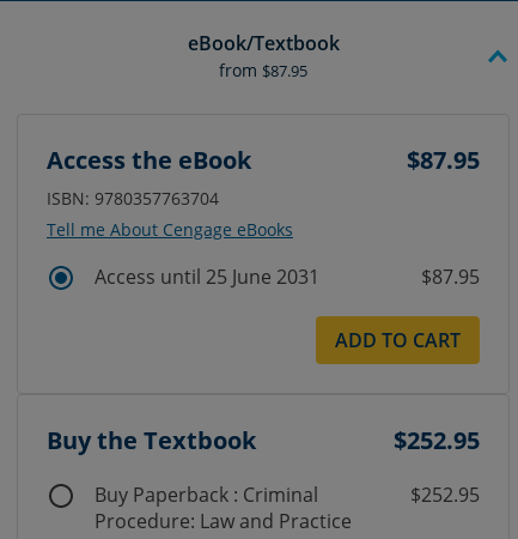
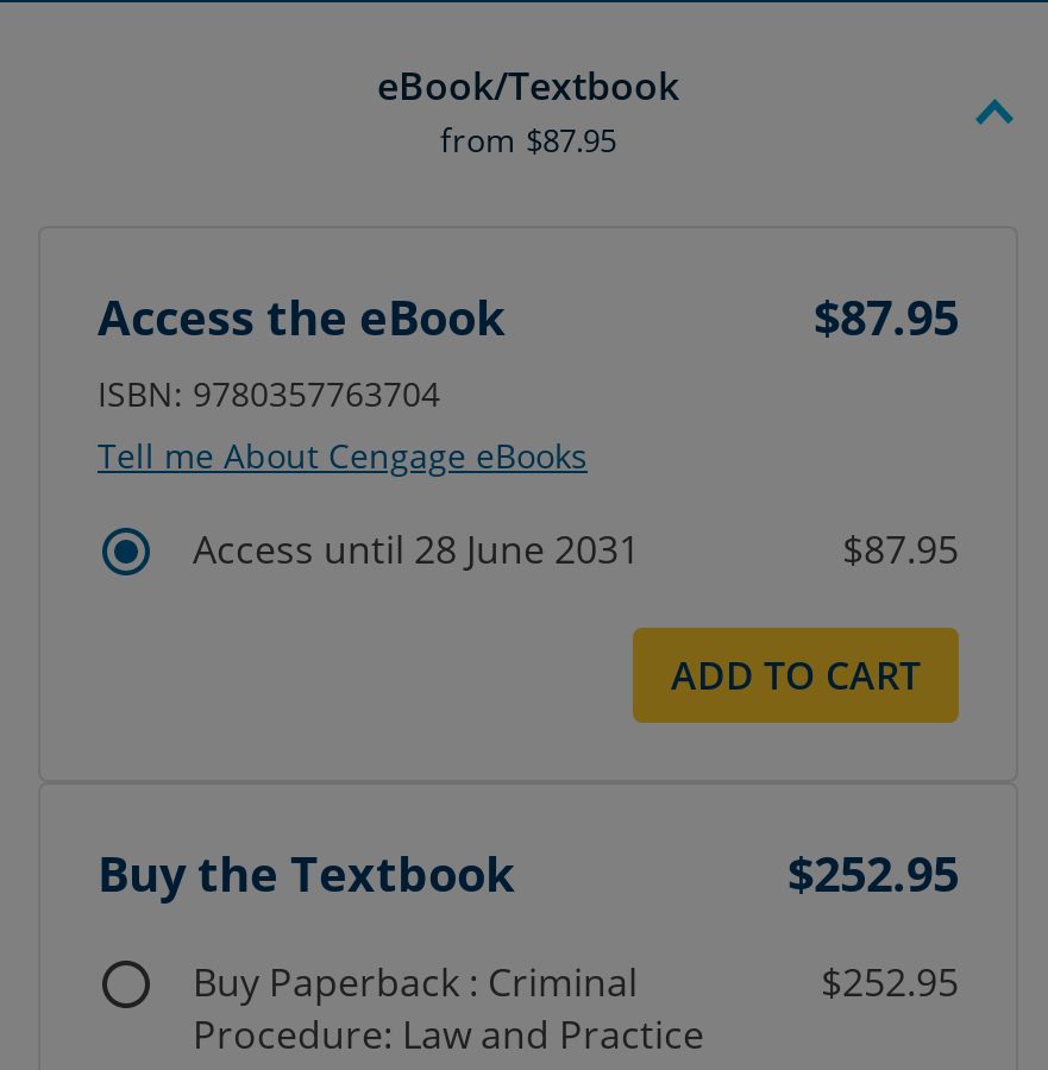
[95,263,319,290] Access until 25 June 2031 -> [193,522,640,575] Access until 28 June 2031

